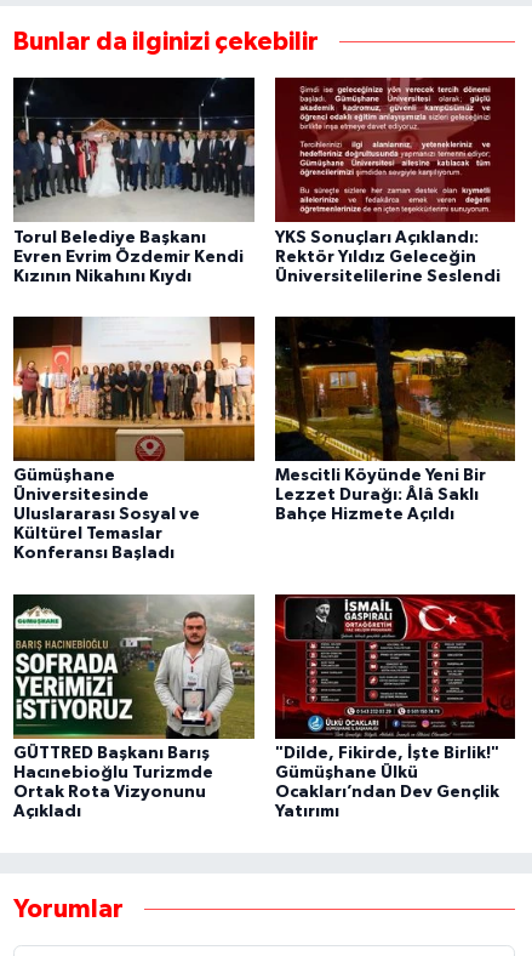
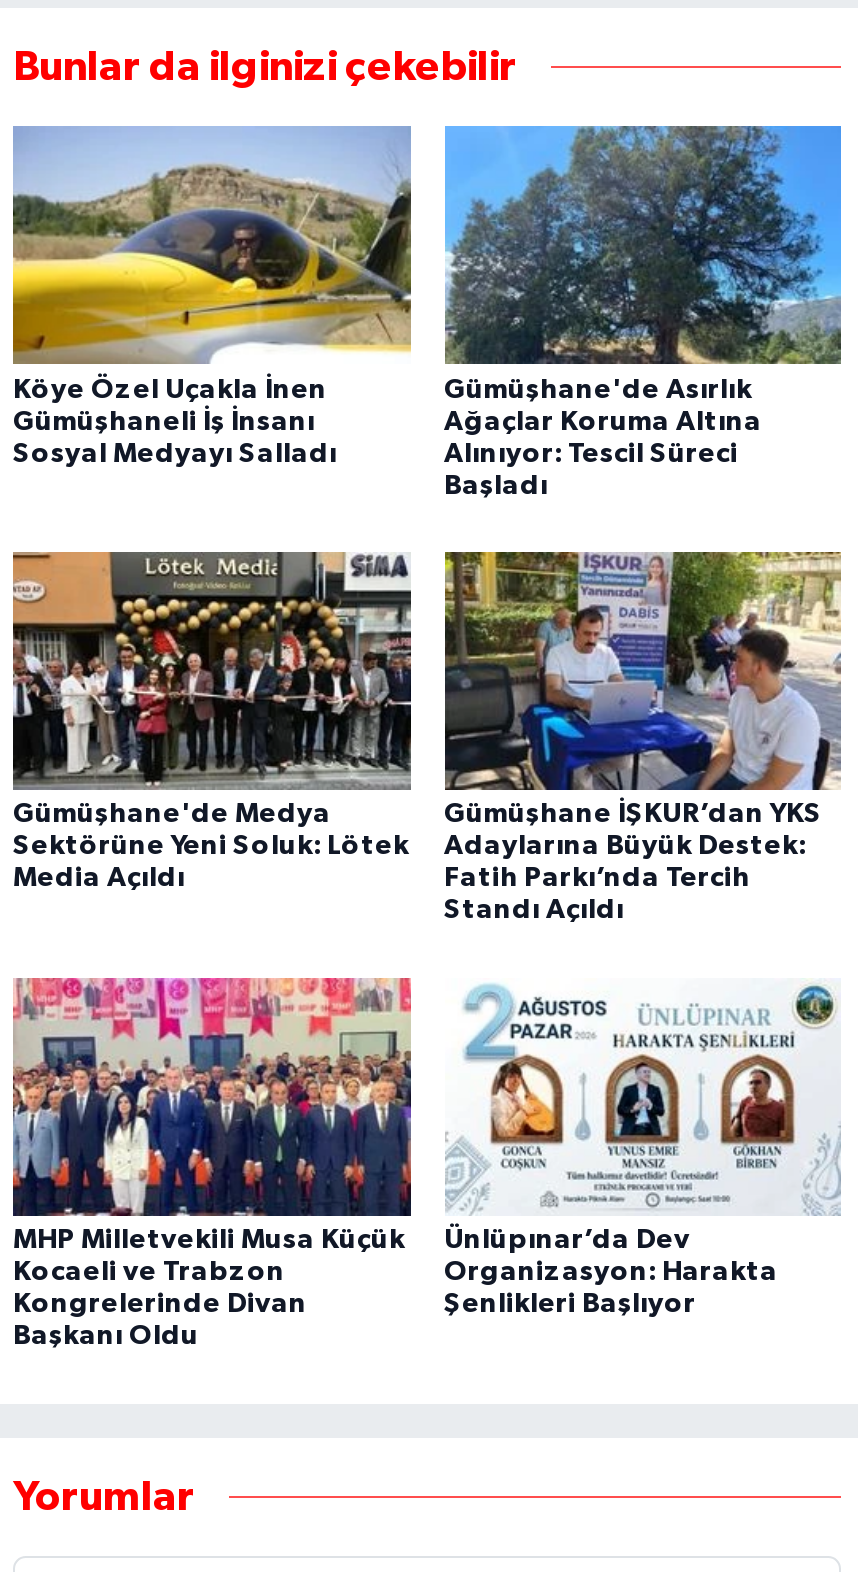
[12,76,256,285] [image] | Torul Belediye Başkanı | Evren Evrim Özdemir Kendi | Kızının Nikahını Kıydı -> [11,126,413,467] [image] | Köye Özel Uçakla İnen | Gümüşhaneli İş İnsanı | Sosyal Medyayı Salladı
[274,76,516,285] [image] | YKS Sonuçları Açıklandı: | Rektör Yıldız Geleceğin | Üniversitelilerine Seslendi -> [443,124,843,499] [image] | Gümüşhane'de Asırlık | Ağaçlar Koruma Altına | Alınıyor: Tescil Süreci | Başladı
[12,315,256,562] [image] | Gümüşhane | Üniversitesinde | Uluslararası Sosyal ve | Kültürel Temaslar | Konferansı Başladı -> [11,520,413,893] [image] | Gümüşhane'de Medya | Sektörüne Yeni Soluk: Lötek | Media Açıldı
[274,315,516,523] [image] | Mescitli Köyünde Yeni Bir | Lezzet Durağı: Âlâ Saklı | Bahçe Hizmete Açıldı -> [443,520,843,925] [image] | Gümüşhane İŞKUR’dan YKS | Adaylarına Büyük Destek: | Fatih Parkı’nda Tercih | Standı Açıldı
[12,593,256,820] [image] | GÜTTRED Başkanı Barış | Hacınebioğlu Turizmde | Ortak Rota Vizyonunu | Açıkladı -> [11,976,413,1351] [image] | MHP Milletvekili Musa Küçük | Kocaeli ve Trabzon | Kongrelerinde Divan | Başkanı Oldu
[274,593,516,820] [image] | "Dilde, Fikirde, İşte Birlik!" | Gümüşhane Ülkü | Ocakları’ndan Dev Gençlik | Yatırımı -> [444,978,841,1319] [image] | Ünlüpınar’da Dev | Organizasyon: Harakta | Şenlikleri Başlıyor

